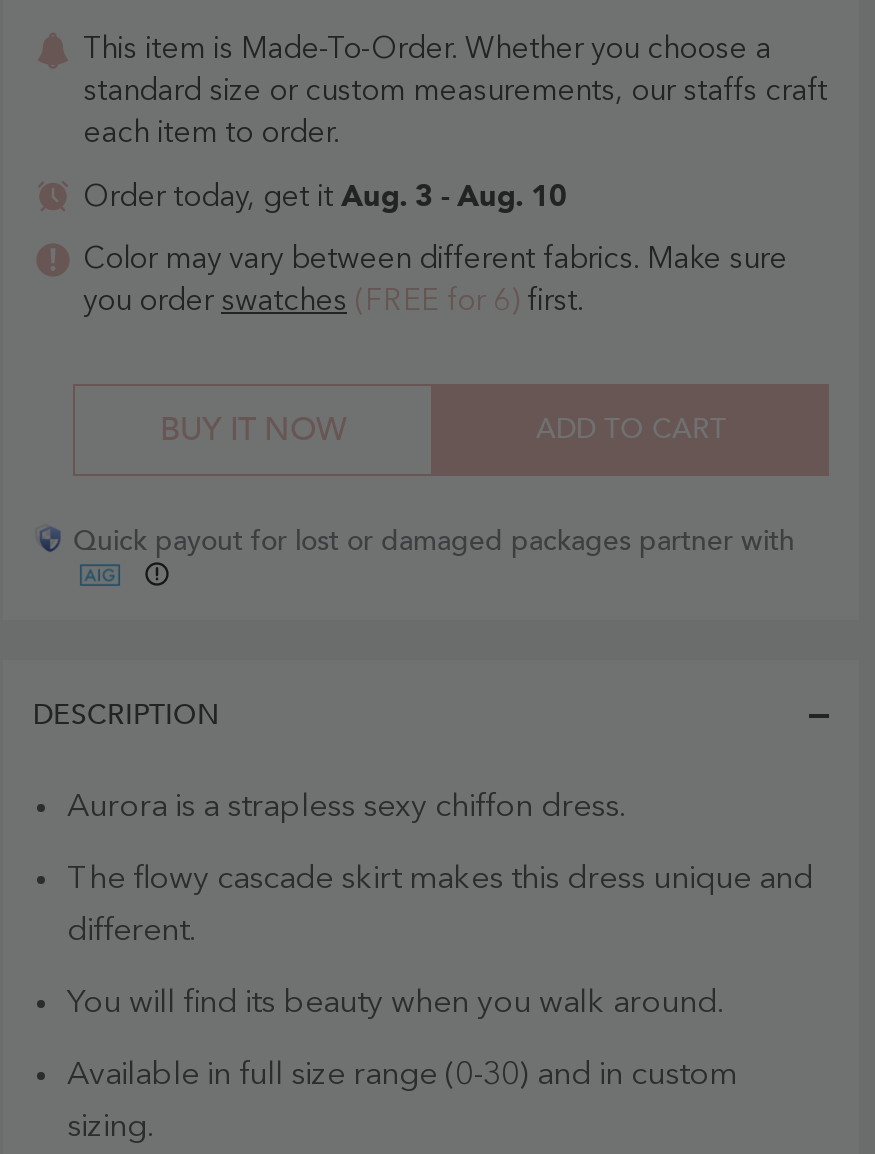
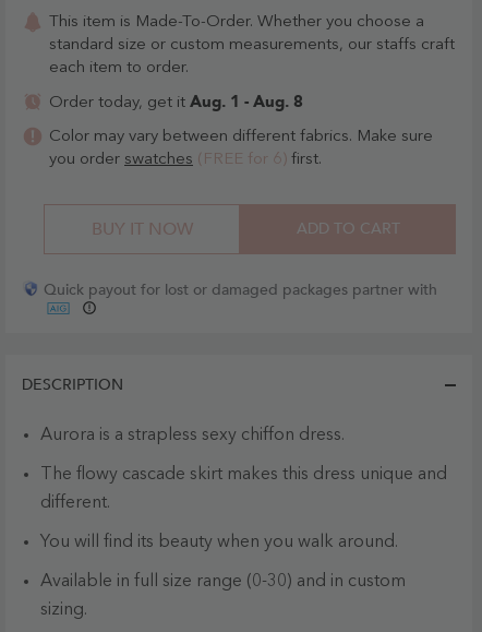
[83,175,567,215] Order today, get it Aug. 3 - Aug. 10 -> [49,90,303,112] Order today, get it Aug. 1 - Aug. 8

